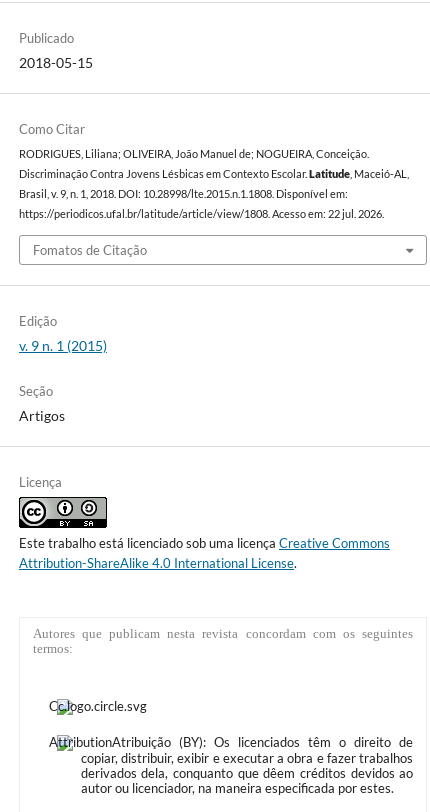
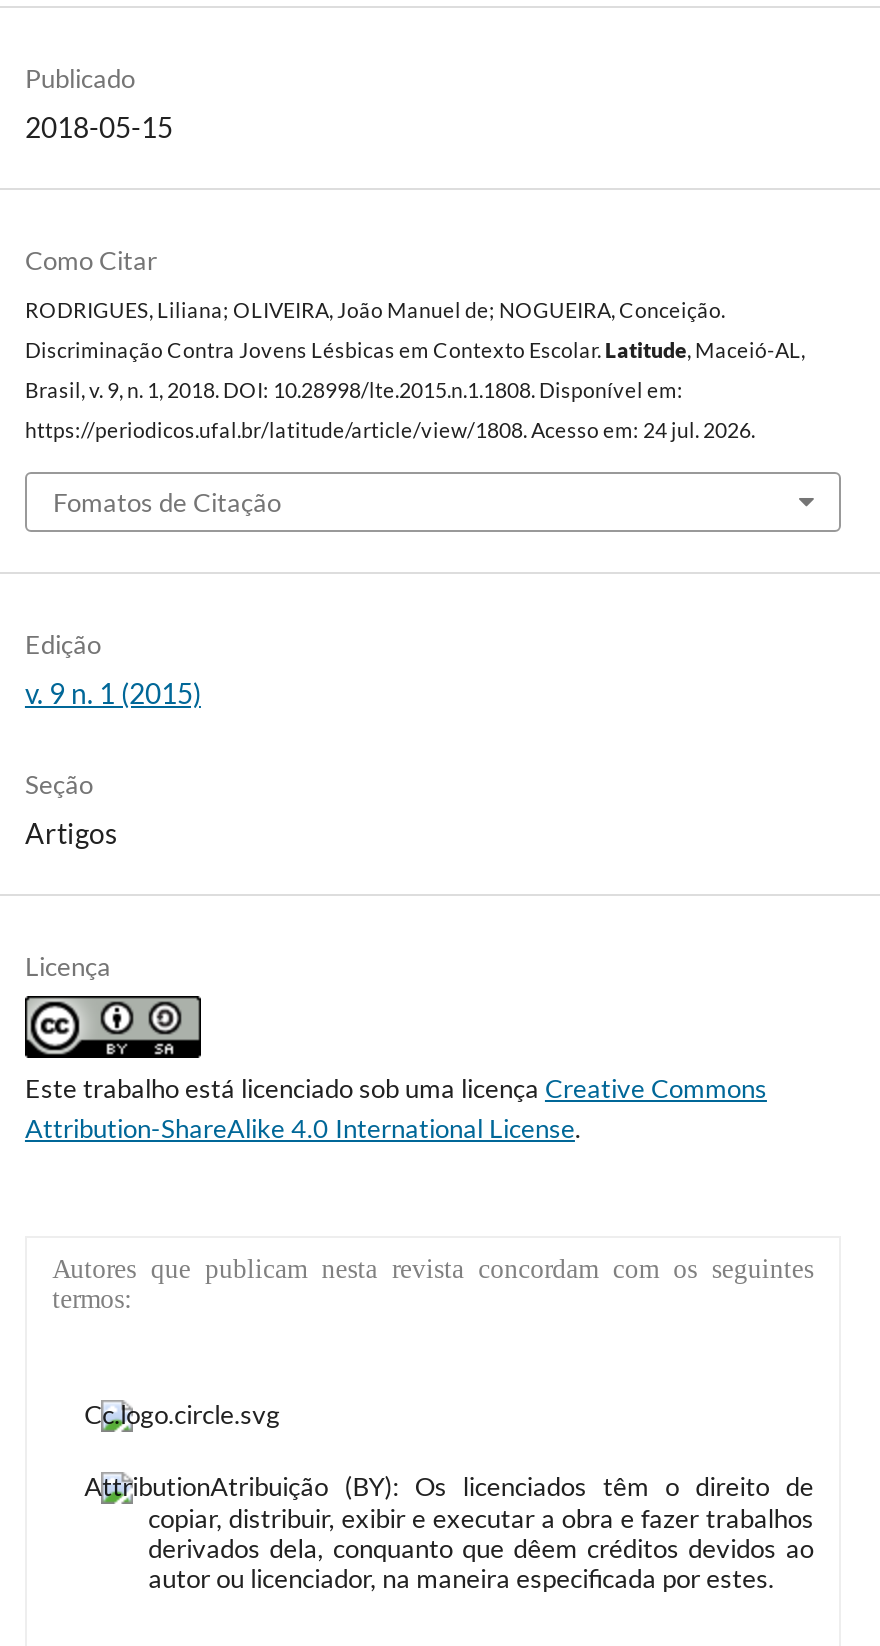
[19,208,384,220] https://periodicos.ufal.br/latitude/article/view/1808. Acesso em: 22 jul. 2026. -> [25,418,755,442] https://periodicos.ufal.br/latitude/article/view/1808. Acesso em: 24 jul. 2026.

